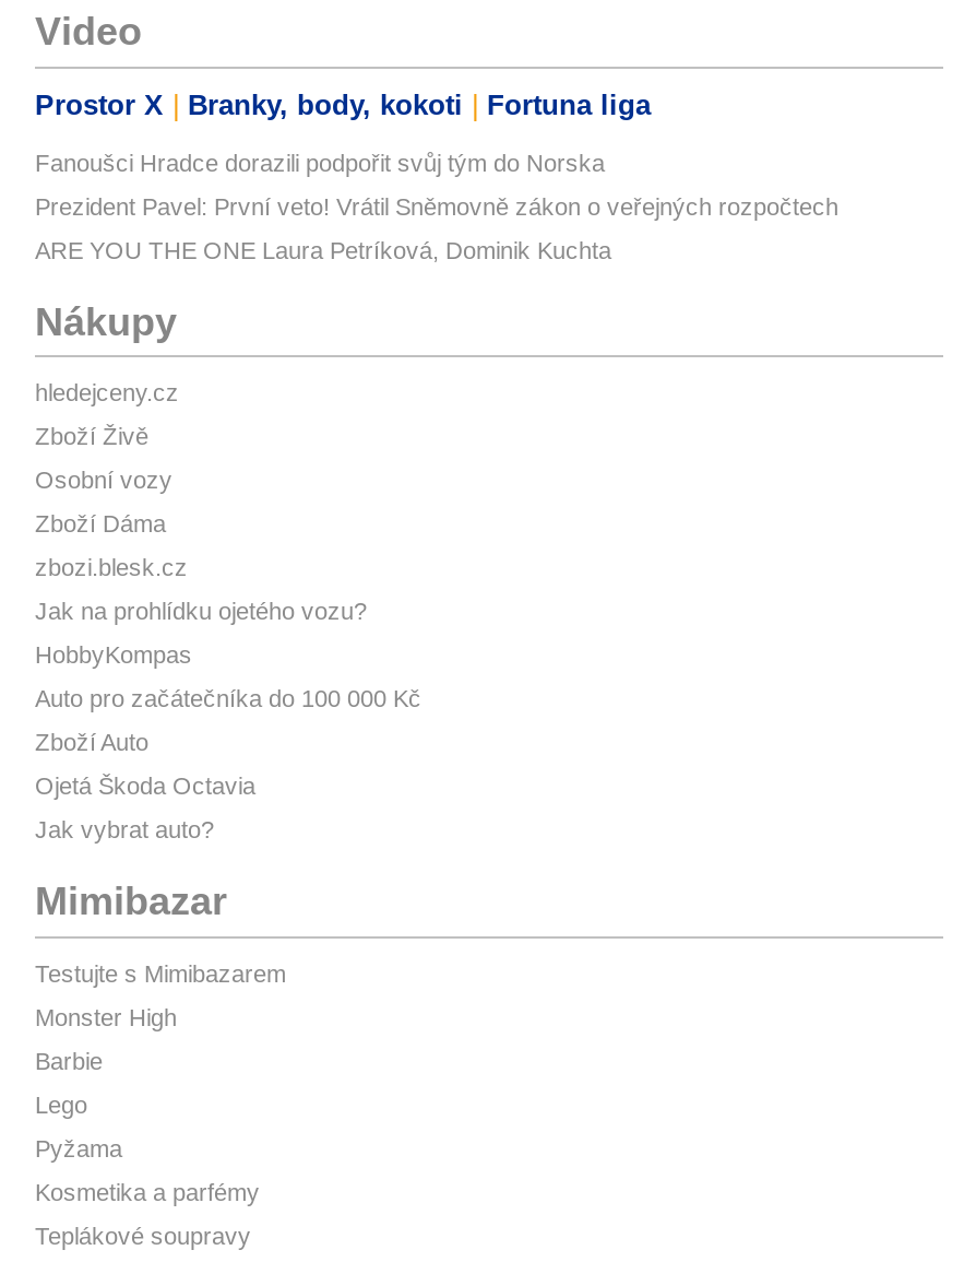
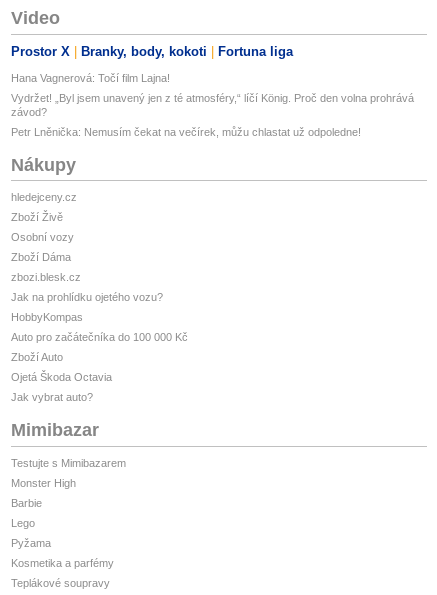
[35,149,605,176] Fanoušci Hradce dorazili podpořit svůj tým do Norska -> [11,72,170,84] Hana Vagnerová: Točí film Lajna!
[35,193,838,219] Prezident Pavel: První veto! Vrátil Sněmovně zákon o veřejných rozpočtech -> [11,92,414,118] Vydržet! „Byl jsem unavený jen z té atmosféry,“ líčí König. Proč den volna prohrává | závod?
[35,237,611,263] ARE YOU THE ONE Laura Petríková, Dominik Kuchta -> [11,126,361,138] Petr Lněnička: Nemusím čekat na večírek, můžu chlastat už odpoledne!

